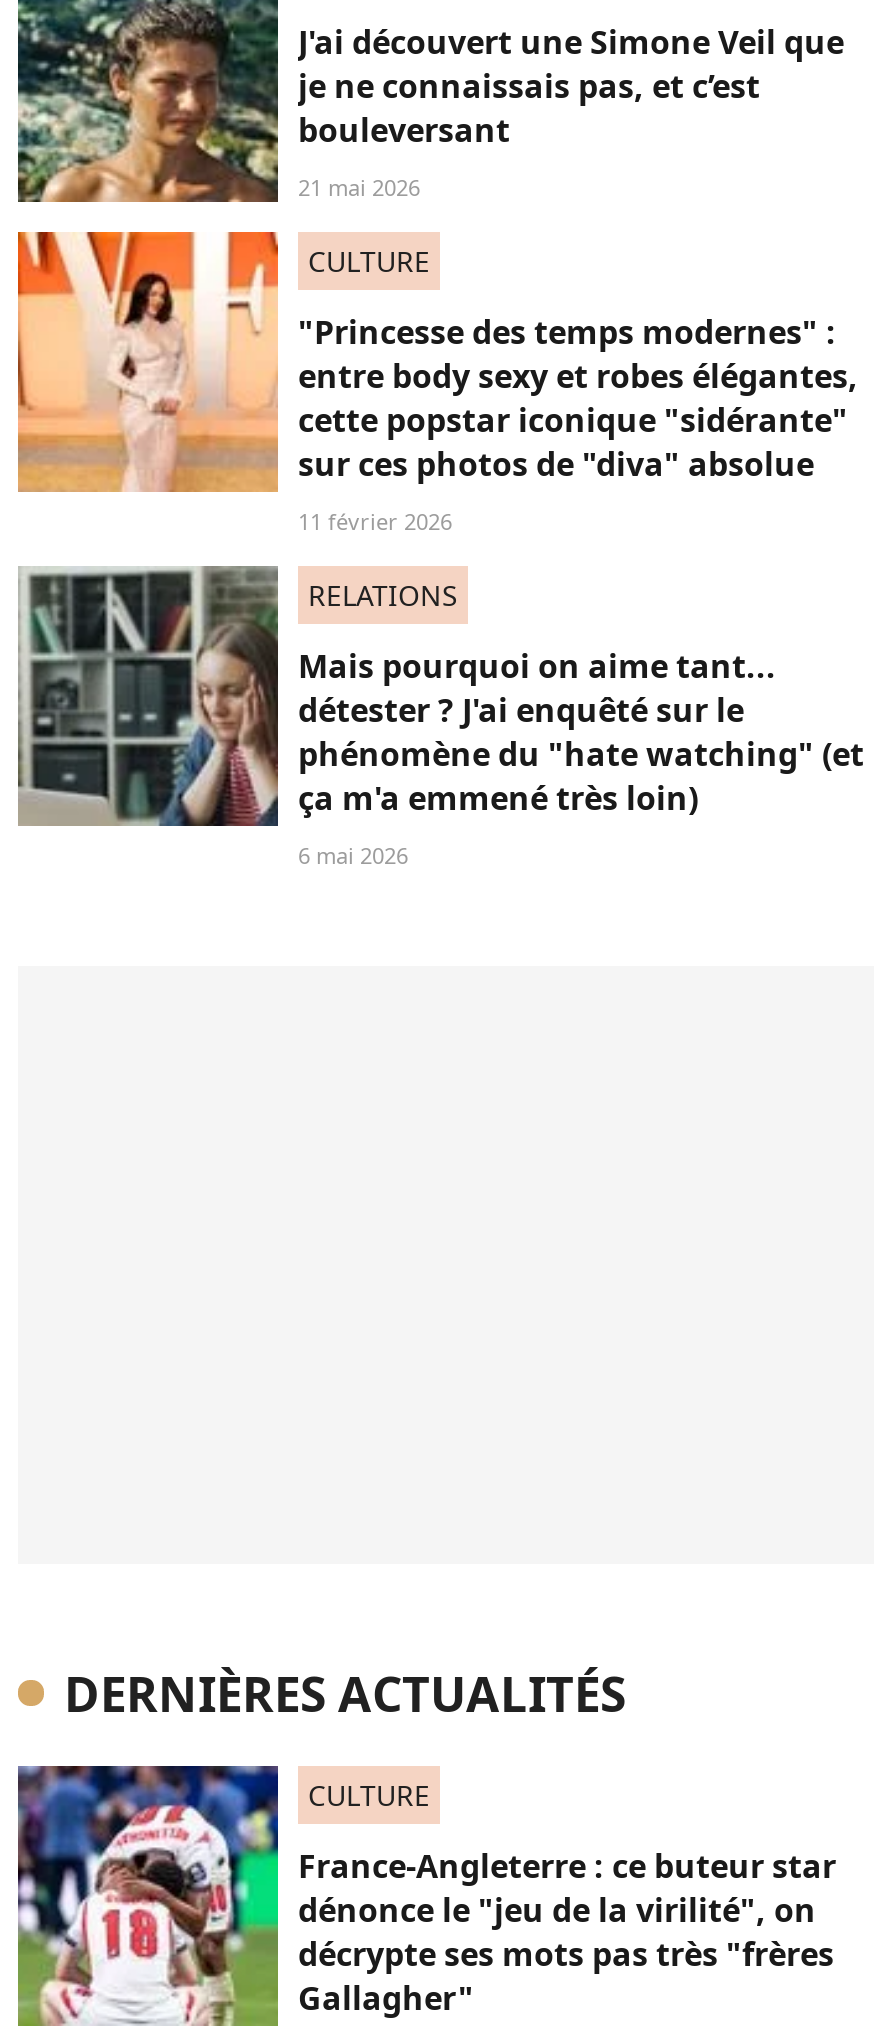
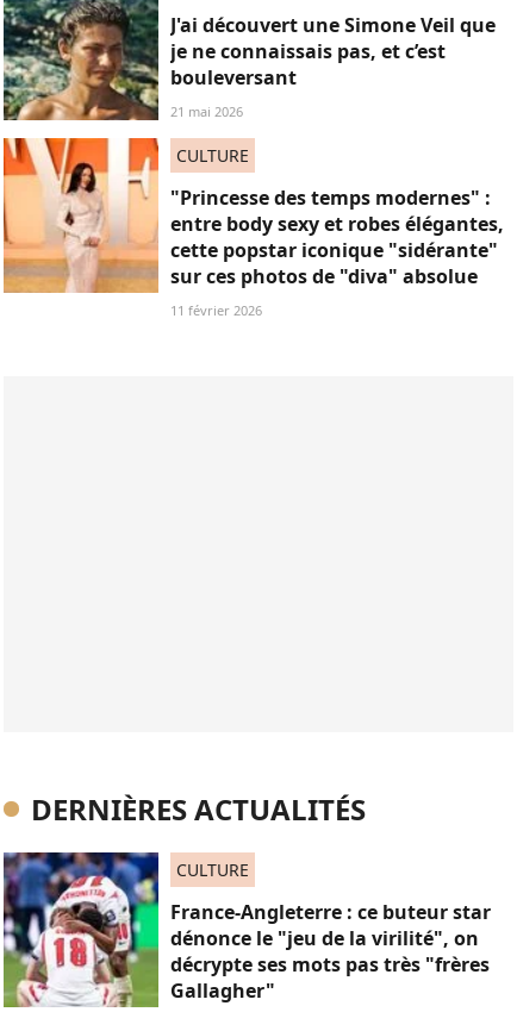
[16,564,864,870] [image] | RELATIONS | Mais pourquoi on aime tant... | détester ? J'ai enquêté sur le | phénomène du "hate watching" (et | ça m'a emmené très loin) | 6 mai 2026 -> none

